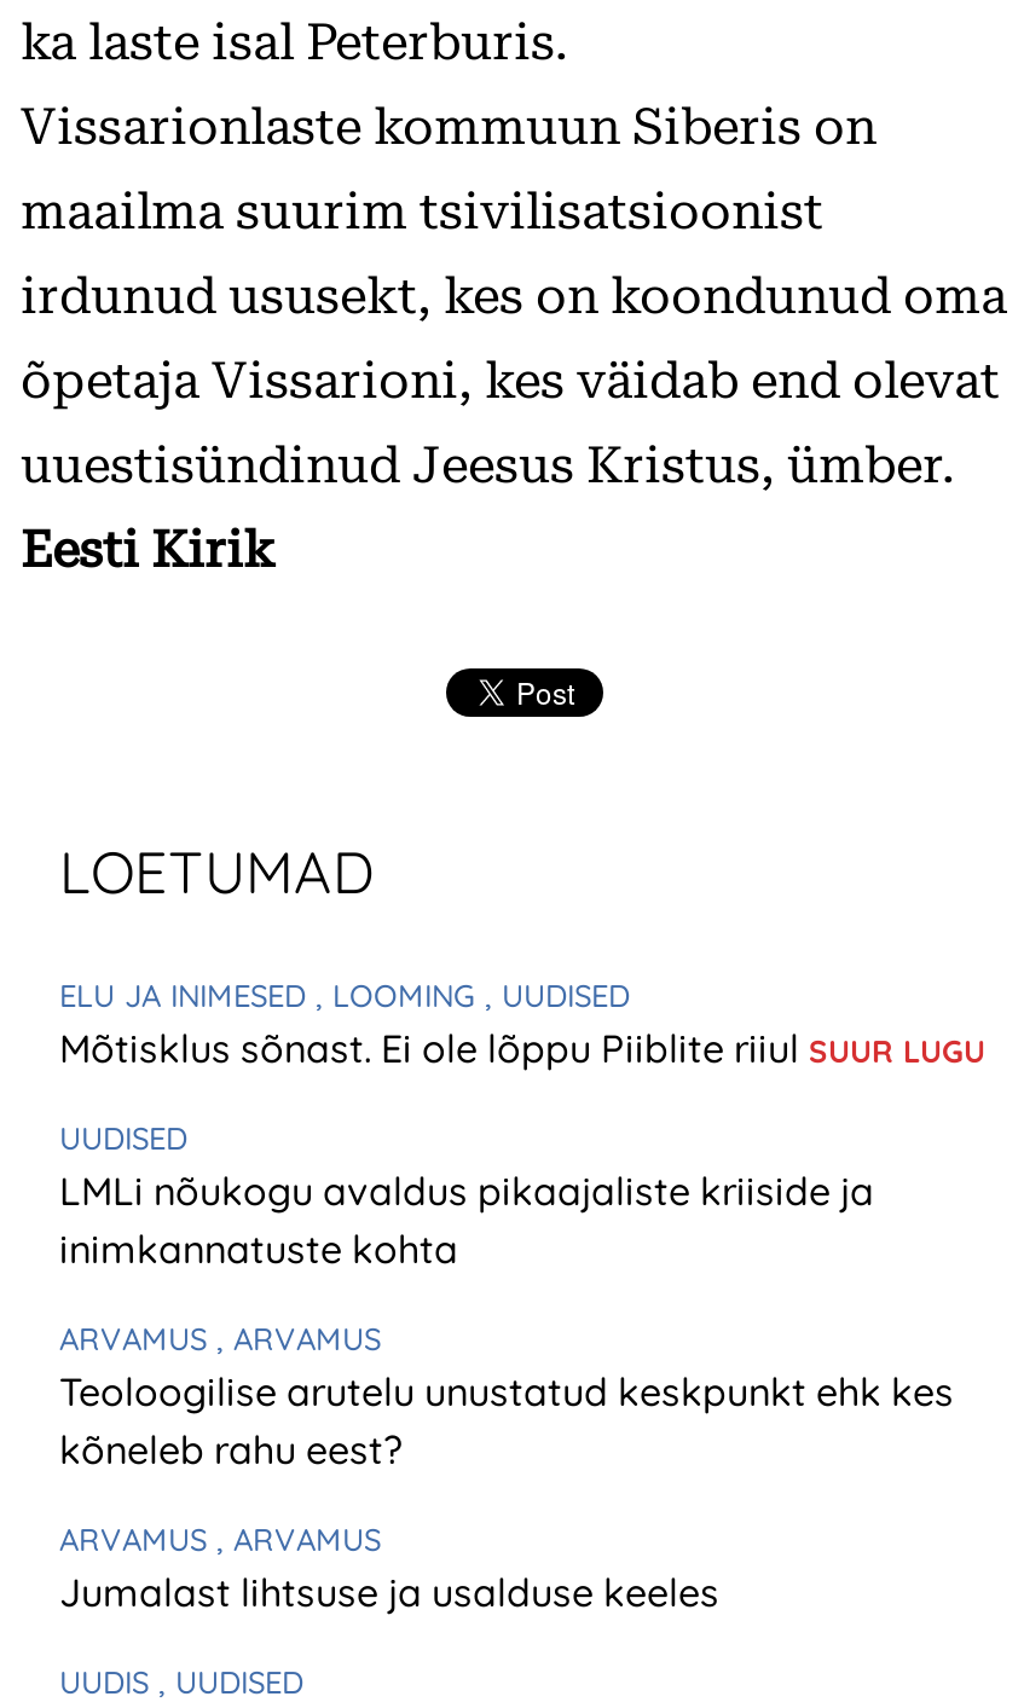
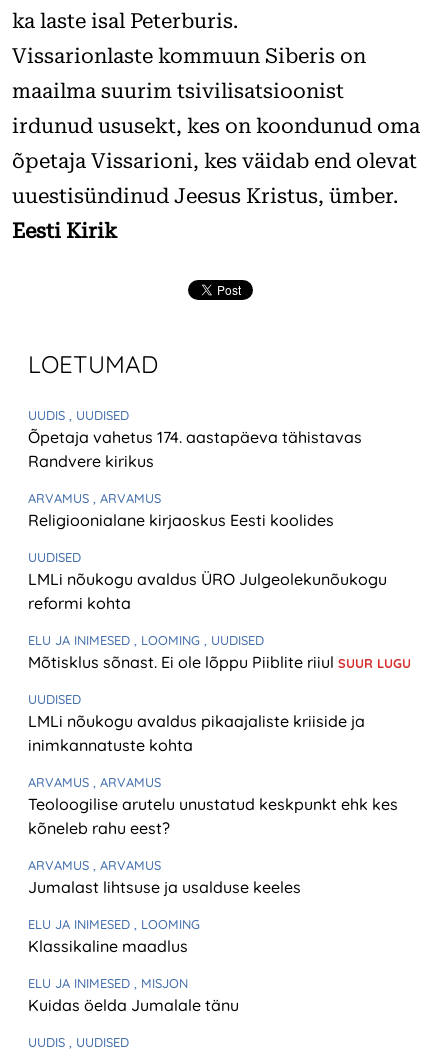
none -> [28,407,387,613] UUDIS, UUDISED | Õpetaja vahetus 174. aastapäeva tähistavas | Randvere kirikus | ARVAMUS, ARVAMUS | Religioonialane kirjaoskus Eesti koolides | UUDISED | LMLi nõukogu avaldus ÜRO Julgeolekunõukogu | reformi kohta
none -> [28,916,239,1015] ELU JA INIMESED, LOOMING | Klassikaline maadlus | ELU JA INIMESED, MISJON | Kuidas öelda Jumalale tänu

